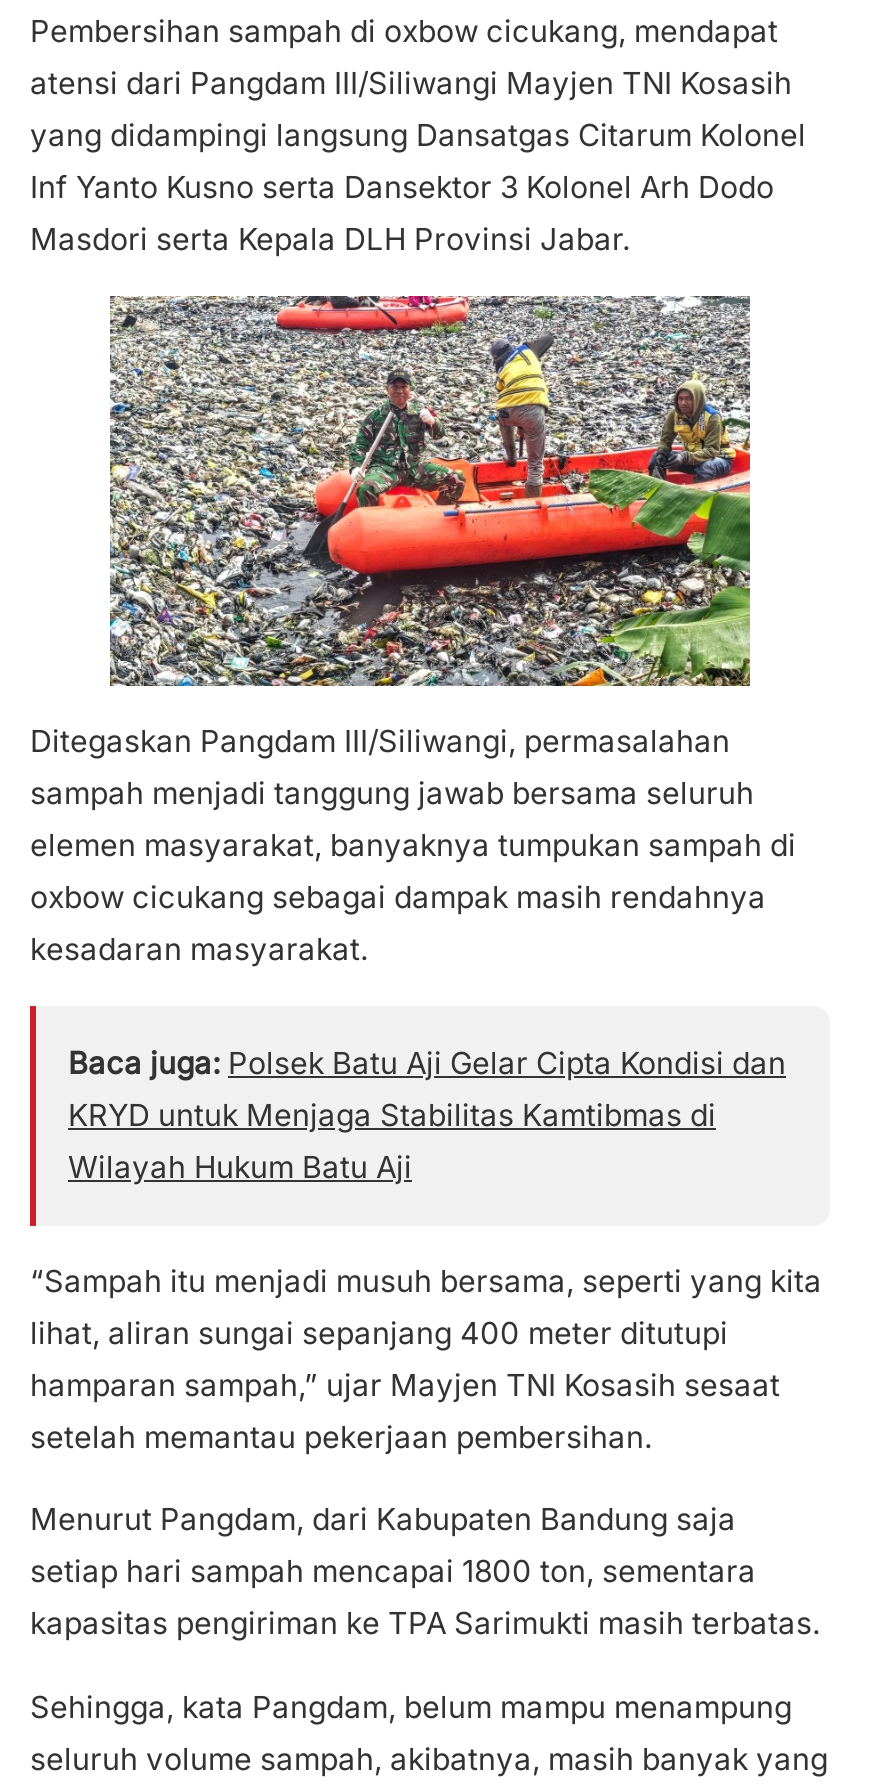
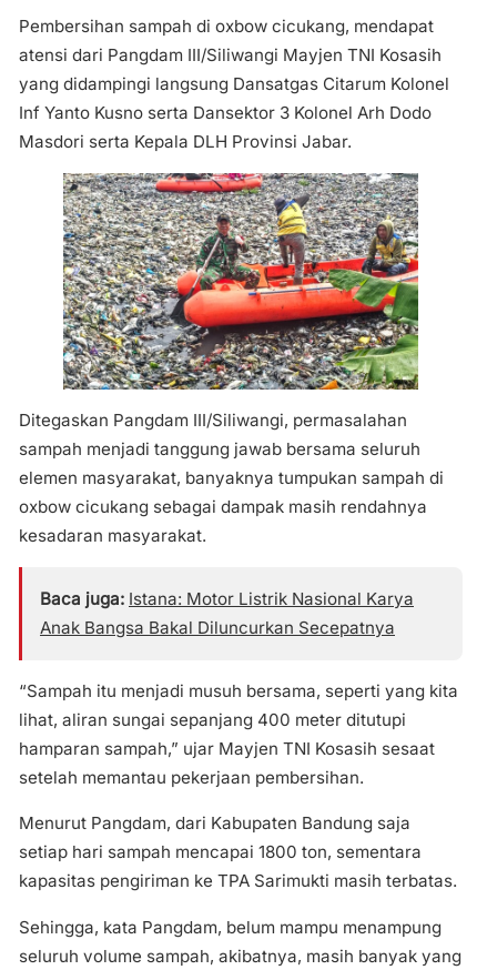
[68,1044,786,1186] Baca juga: Polsek Batu Aji Gelar Cipta Kondisi dan | KRYD untuk Menjaga Stabilitas Kamtibmas di | Wilayah Hukum Batu Aji -> [40,588,414,638] Baca juga: Istana: Motor Listrik Nasional Karya | Anak Bangsa Bakal Diluncurkan Secepatnya

